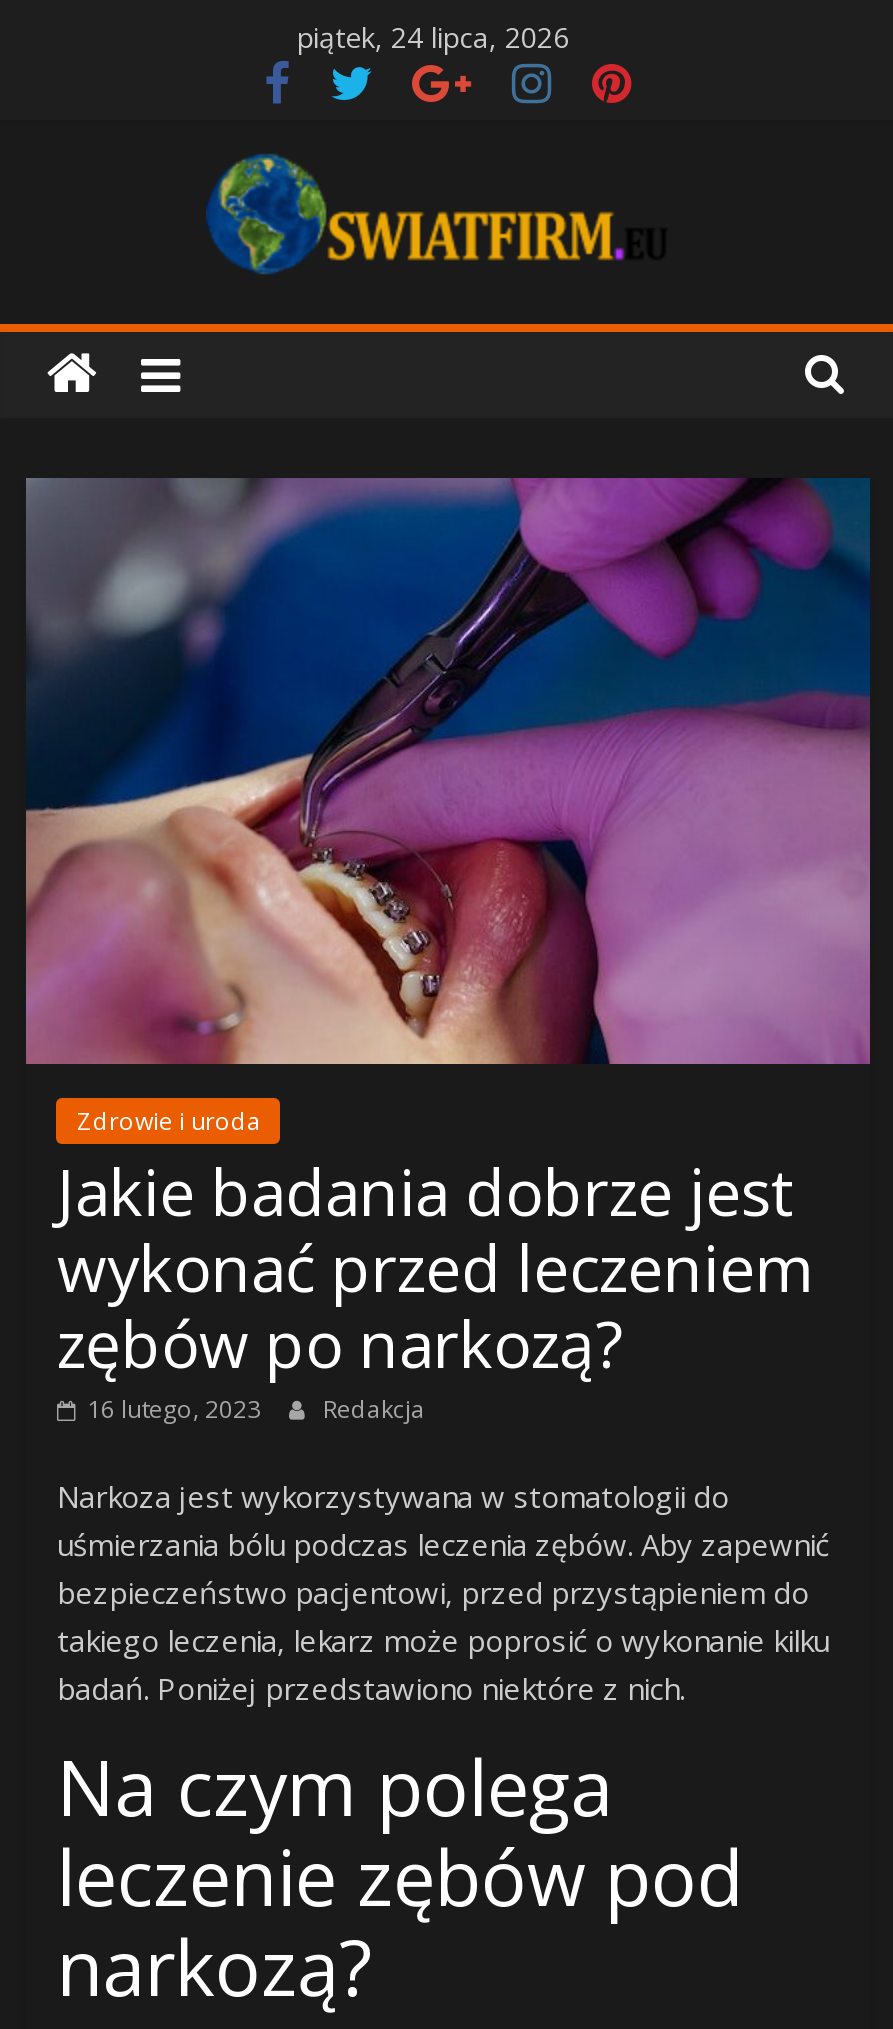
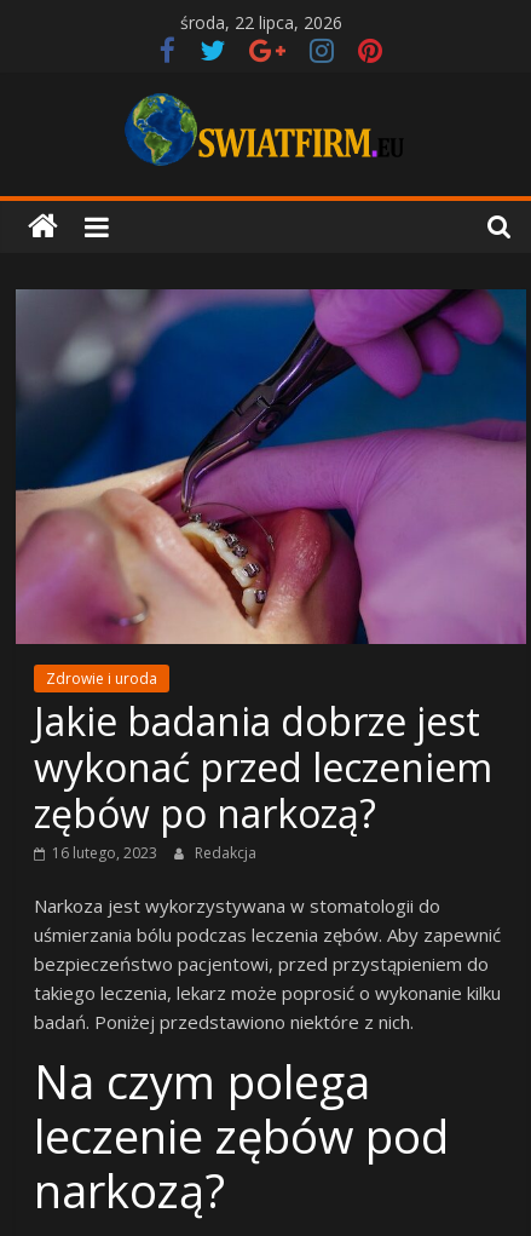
[297,18,569,56] piątek, 24 lipca, 2026 -> [181,11,343,34] środa, 22 lipca, 2026

